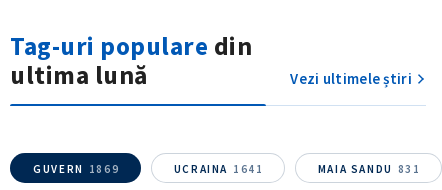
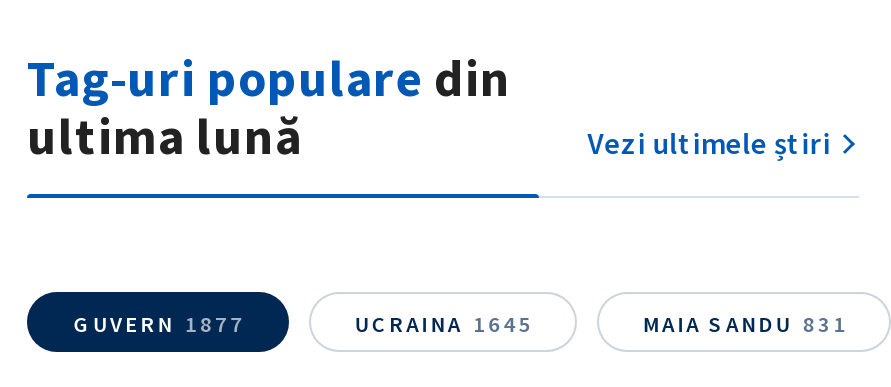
[33,162,119,176] GUVERN 1869 -> [73,309,246,337] GUVERN 1877
[174,162,263,176] UCRAINA 1641 -> [355,309,534,337] UCRAINA 1645

